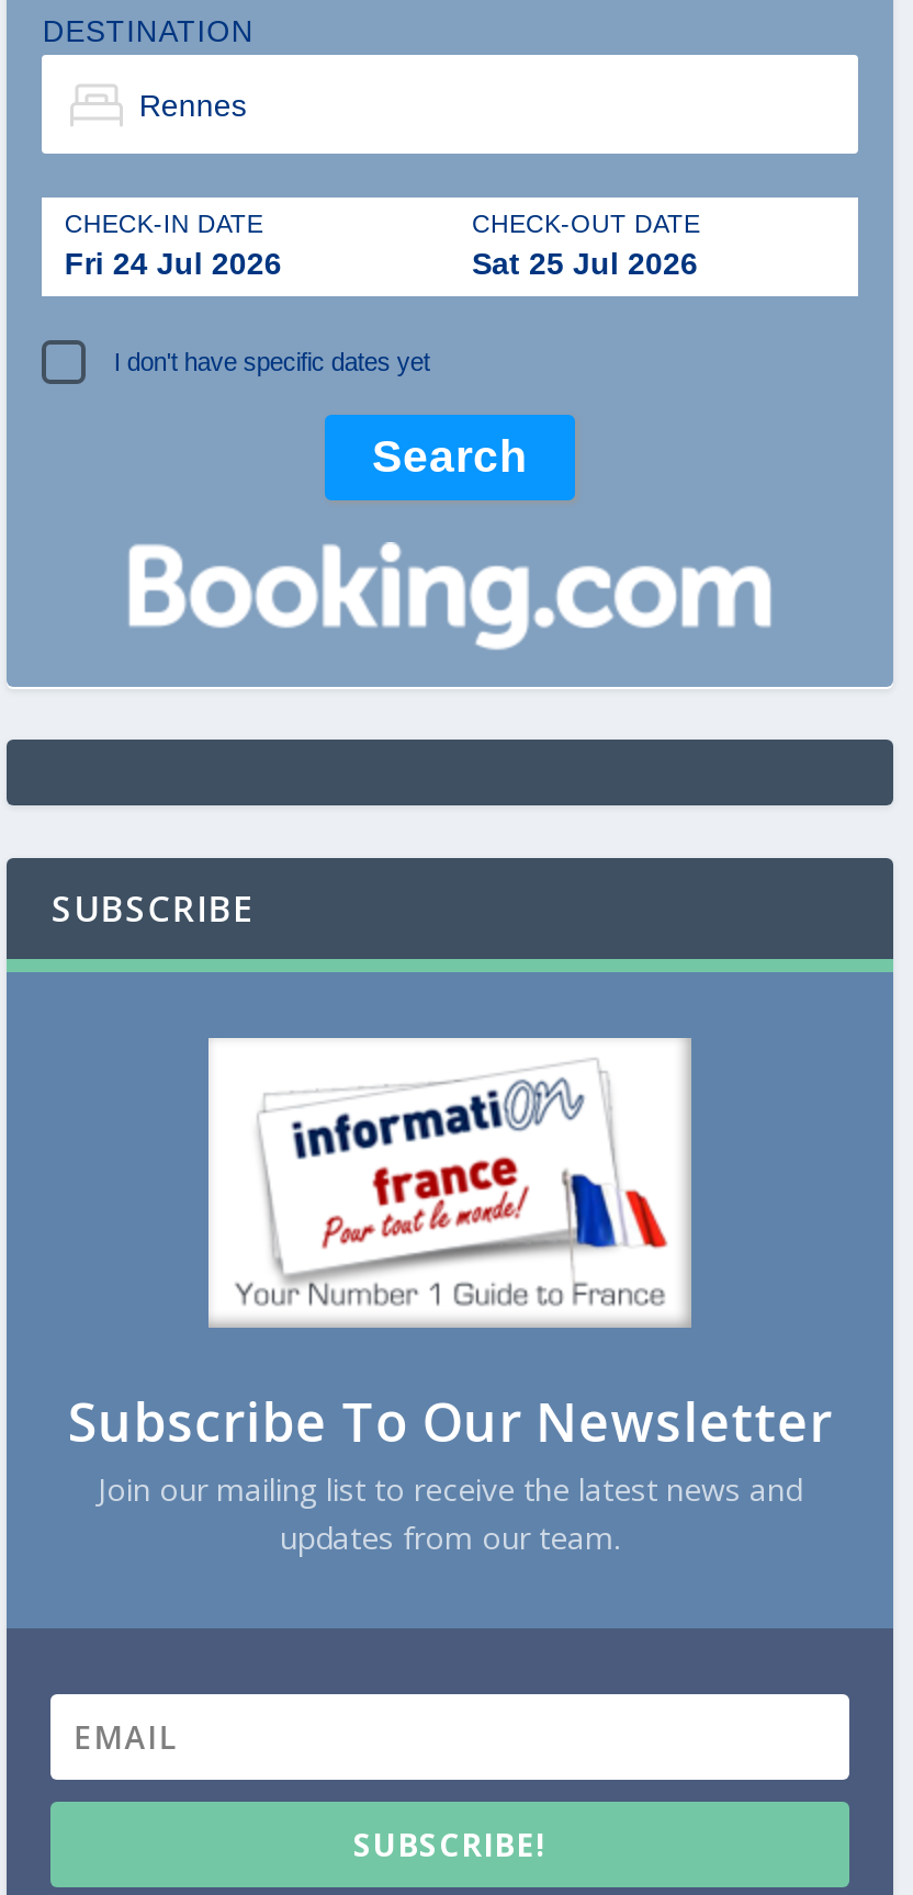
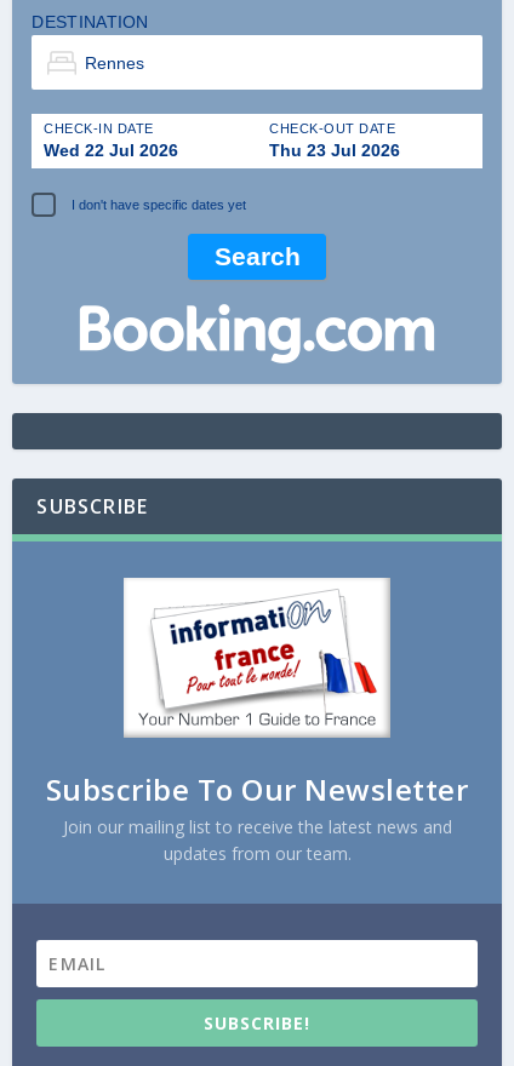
[65,246,282,282] Fri 24 Jul 2026 -> [44,141,179,160] Wed 22 Jul 2026
[472,246,698,282] Sat 25 Jul 2026 -> [269,141,400,160] Thu 23 Jul 2026

